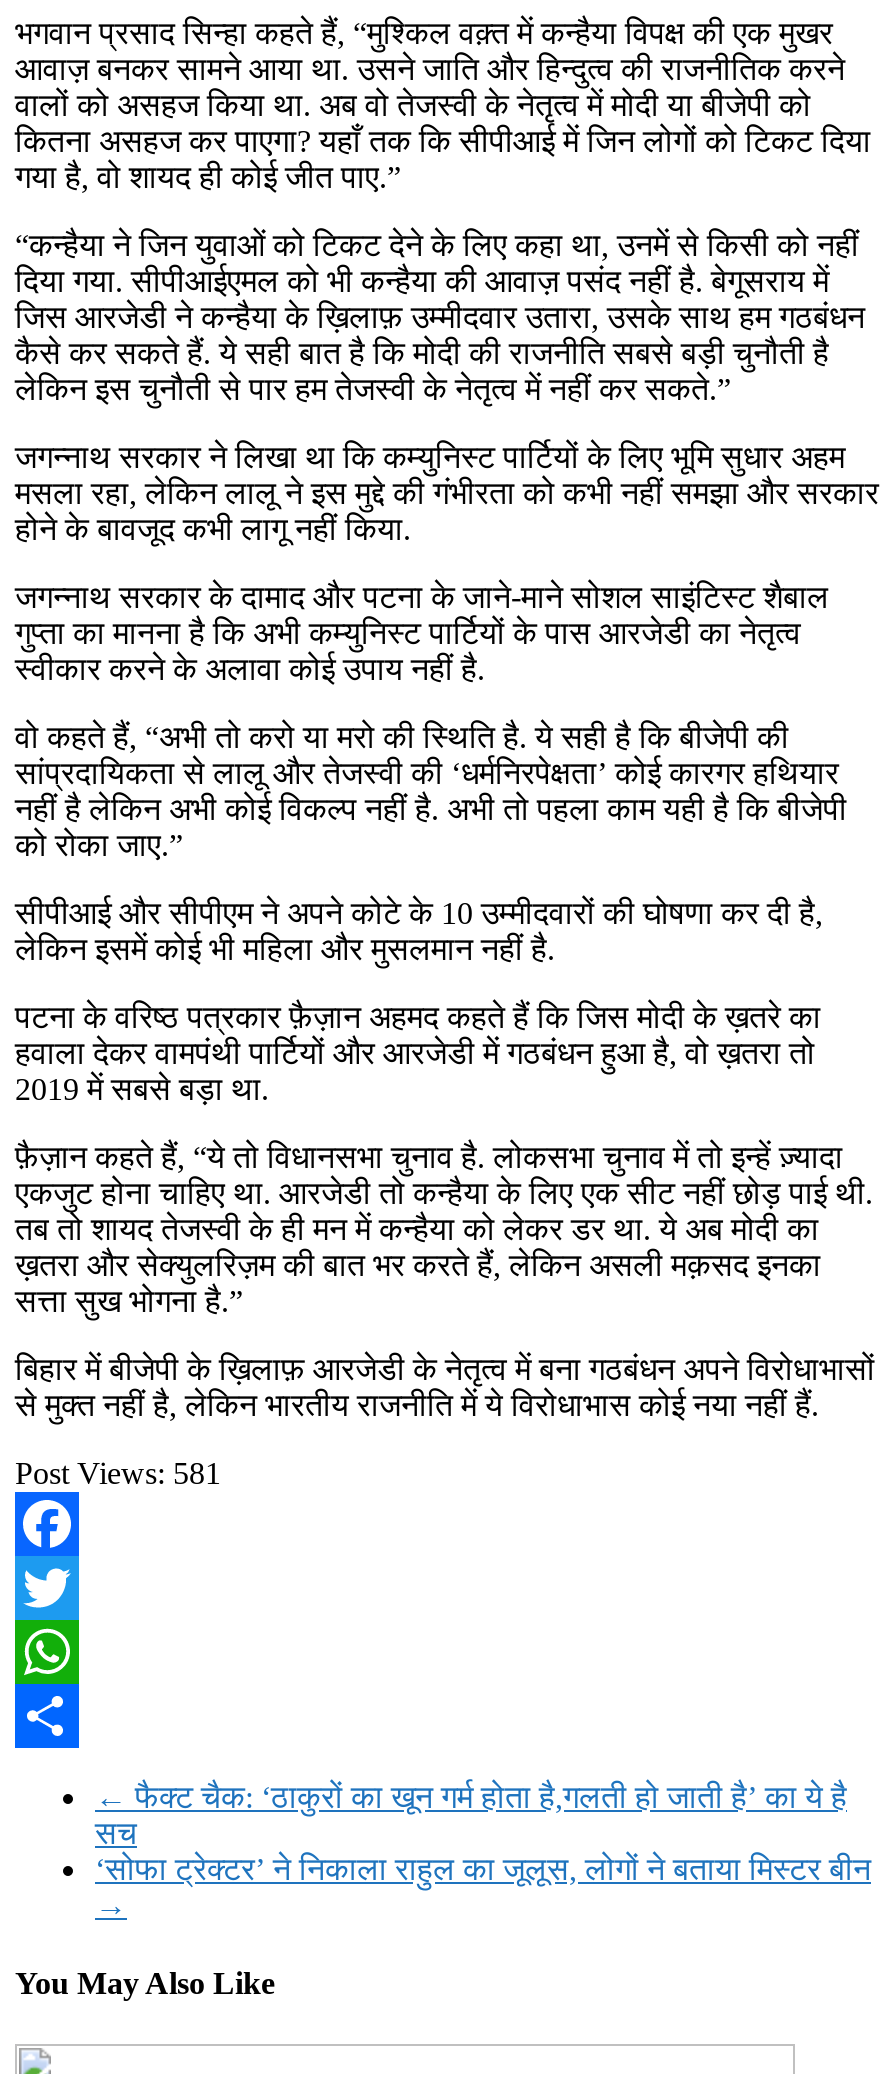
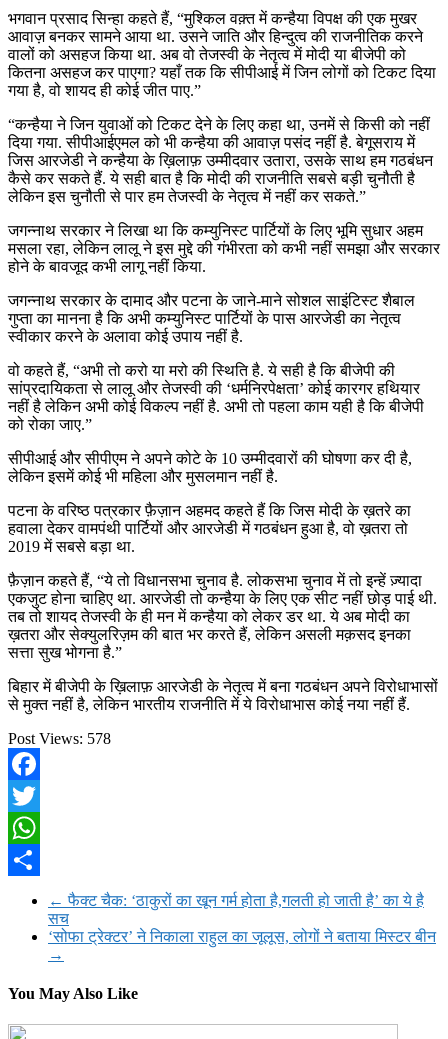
[15,1455,221,1489] Post Views: 581 -> [8,729,111,746] Post Views: 578

